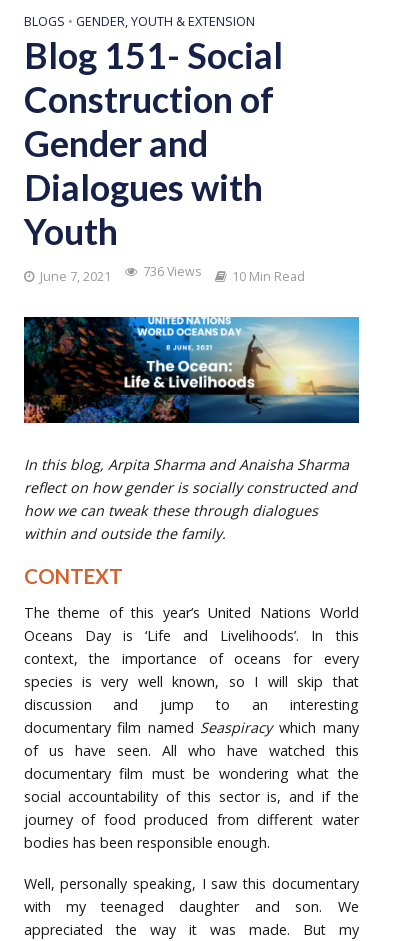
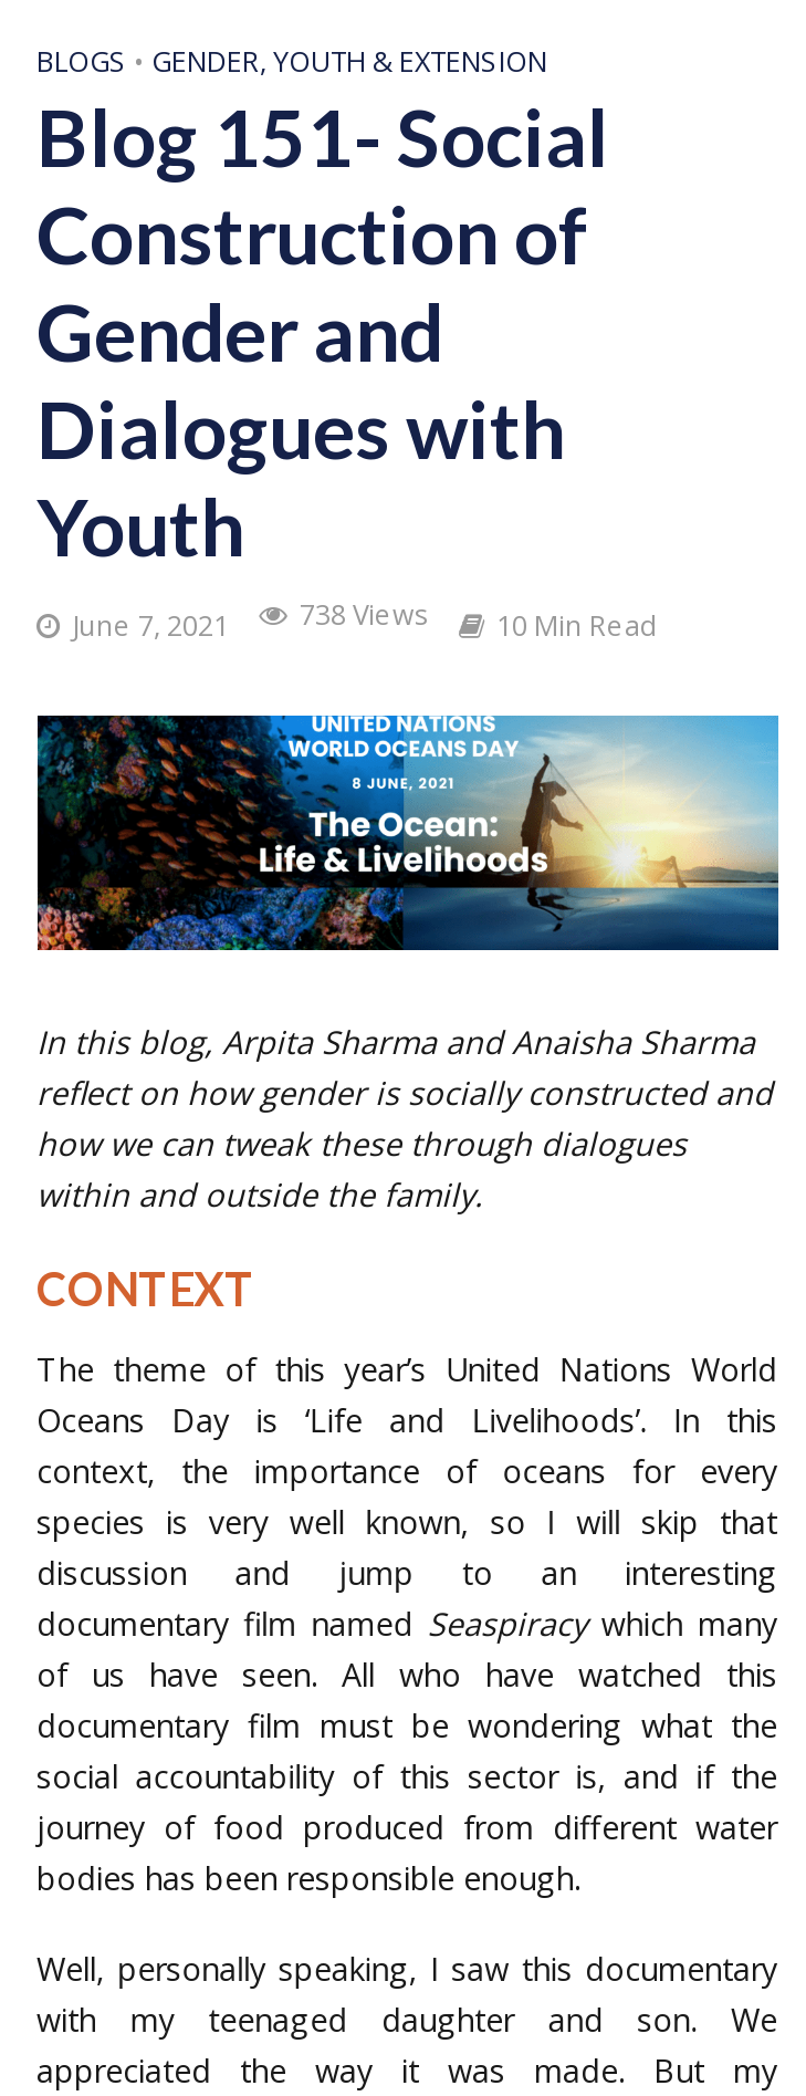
[39,263,304,285] June 7, 2021 736 Views 10 Min Read -> [72,596,658,645] June 7, 2021 738 Views 10 Min Read

